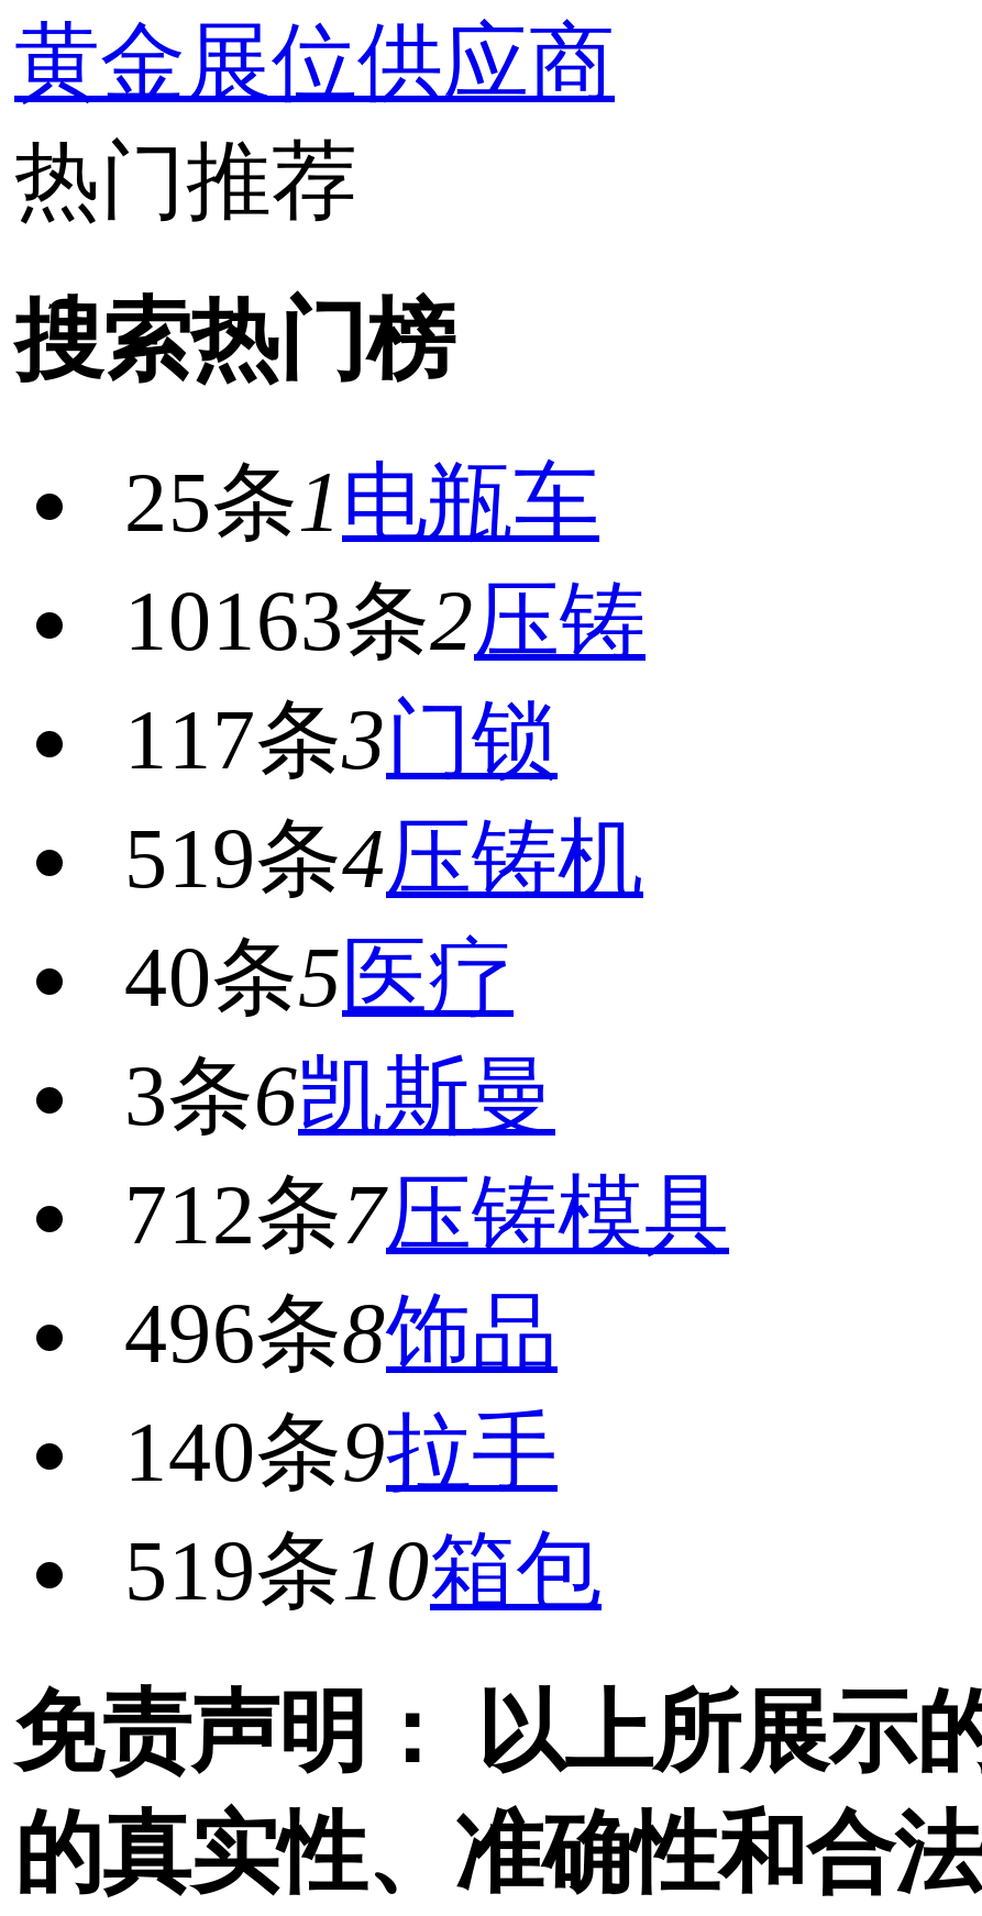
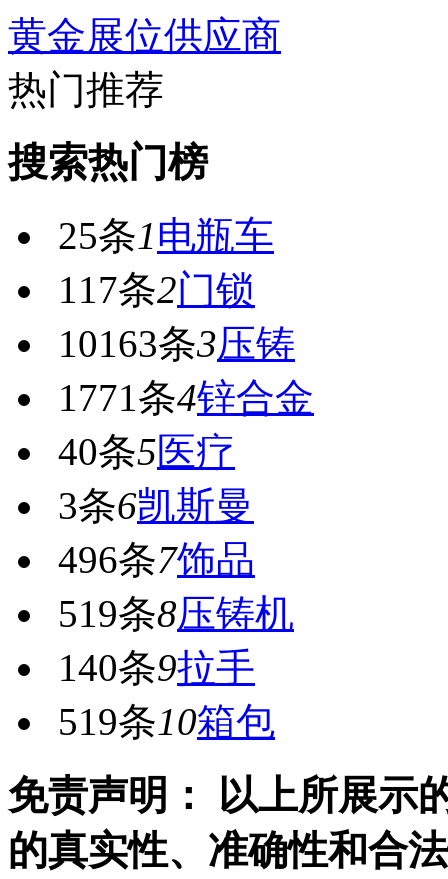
[102,573,646,667] 10163条2压铸 -> [48,268,255,311] 117条2门锁
[102,691,558,786] 117条3门锁 -> [48,322,295,365] 10163条3压铸
[102,810,643,905] 519条4压铸机 -> [48,376,314,419] 1771条4锌合金
[102,1166,729,1380] 712条7压铸模具 | 496条8饰品 -> [48,538,294,635] 496条7饰品 | 519条8压铸机

